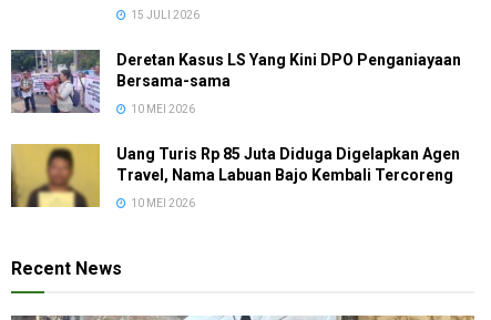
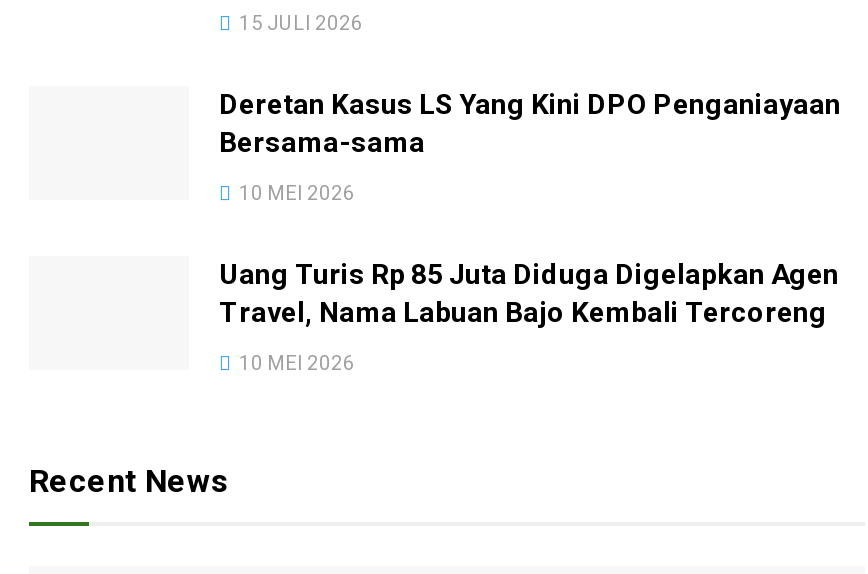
[10,49,101,114] [image] -> none
[10,143,101,208] [image] -> none

